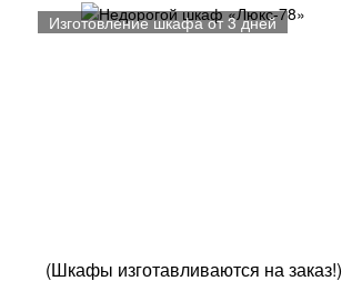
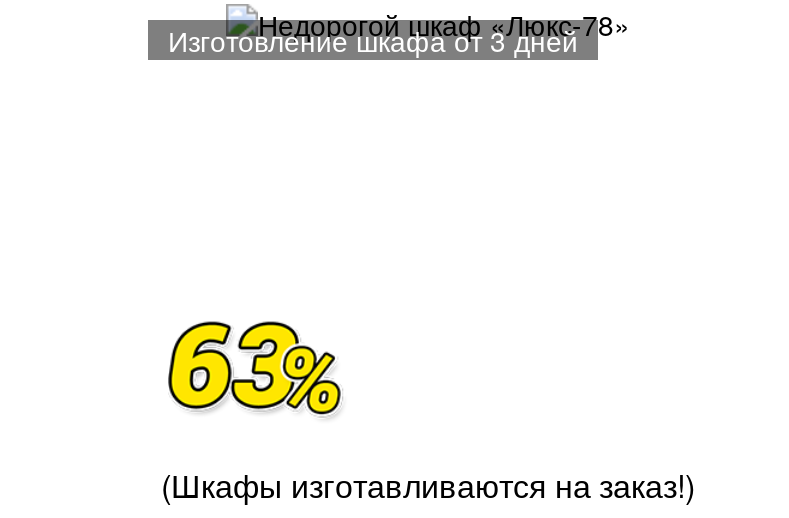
none -> [166,320,344,418] [image]

